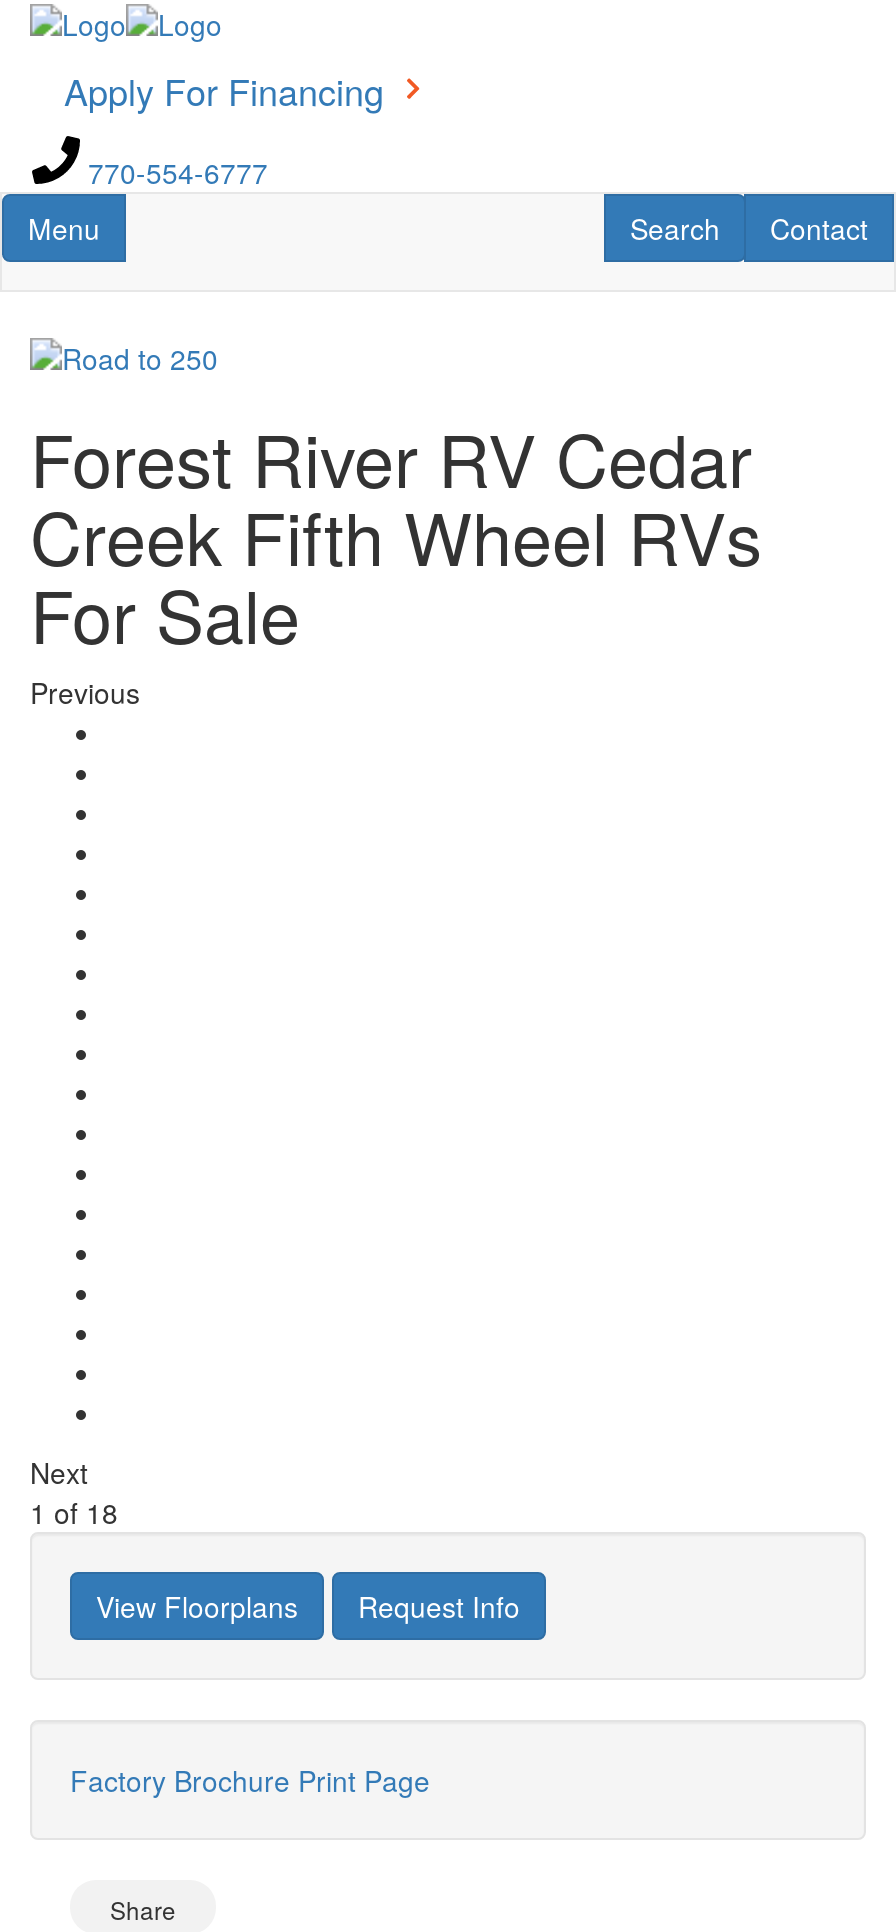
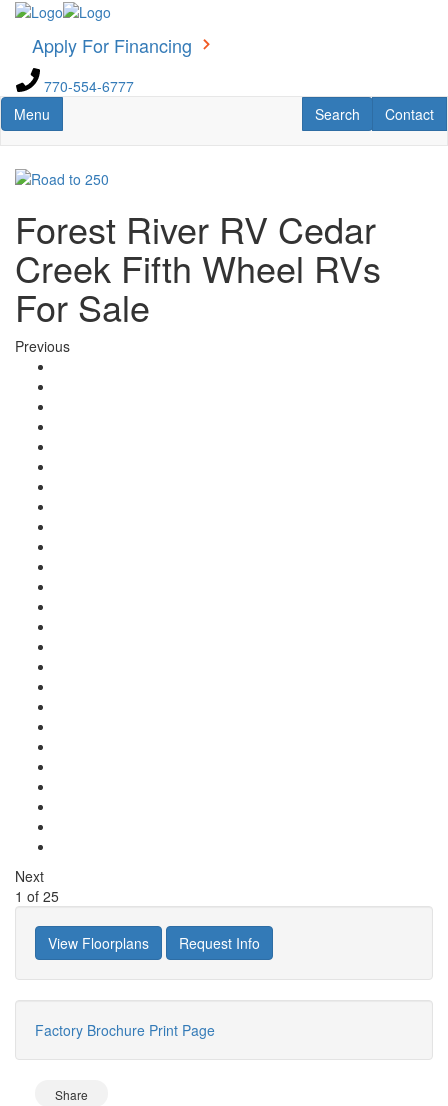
[30,1491,118,1531] 1 of 18 -> [15,886,59,906] 1 of 25

